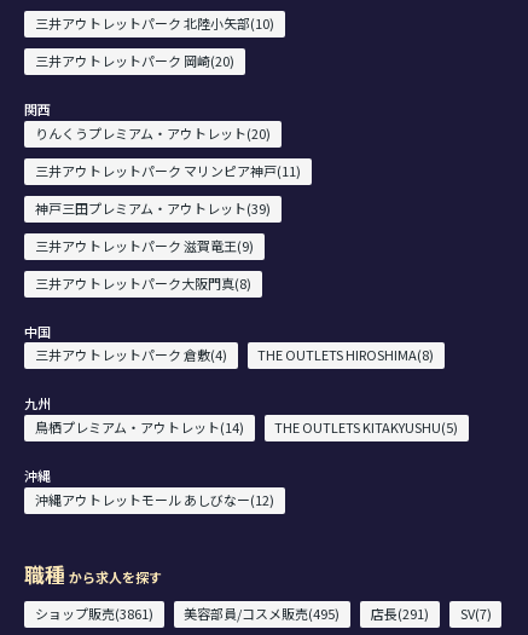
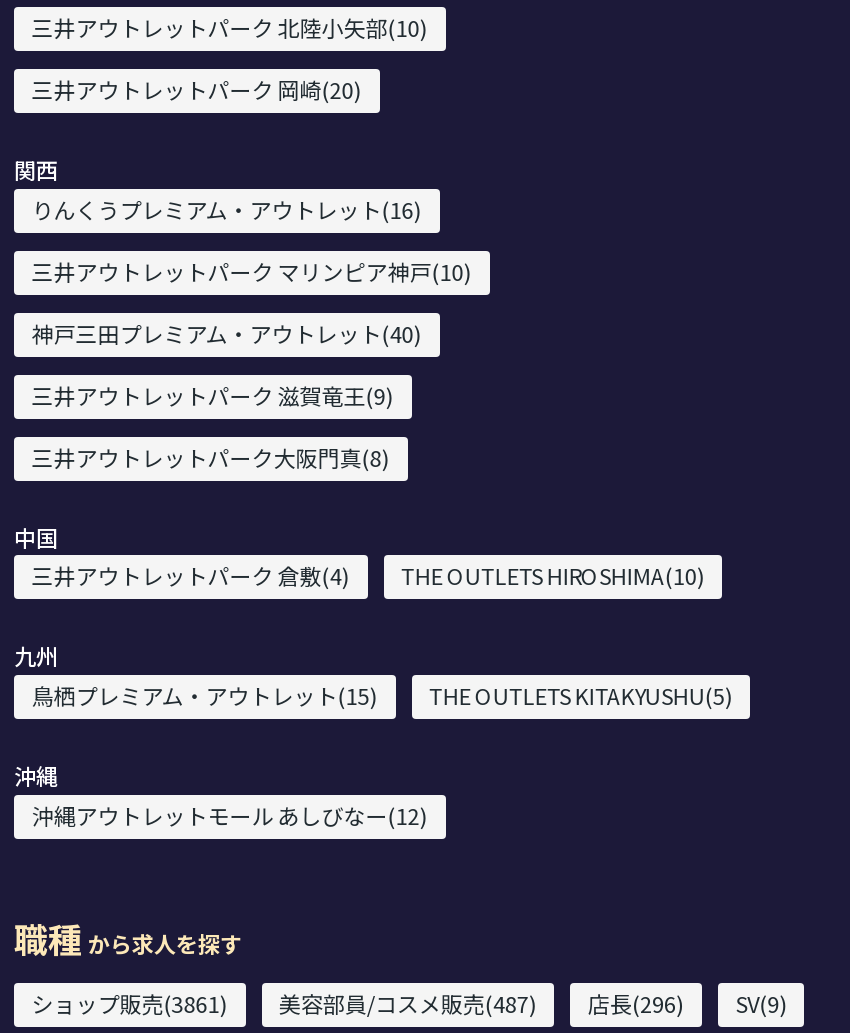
[35,123,270,142] りんくうプレミアム・アウトレット(20) -> [32,192,422,224] りんくうプレミアム・アウトレット(16)
[35,161,301,180] 三井アウトレットパーク マリンピア神戸(11) -> [32,254,472,286] 三井アウトレットパーク マリンピア神戸(10)
[35,198,270,217] 神戸三田プレミアム・アウトレット(39) -> [32,316,422,348] 神戸三田プレミアム・アウトレット(40)
[258,345,434,364] THE OUTLETS HIROSHIMA(8) -> [401,560,705,592] THE OUTLETS HIROSHIMA(10)
[35,417,244,437] 鳥栖プレミアム・アウトレット(14) -> [32,679,378,711] 鳥栖プレミアム・アウトレット(15)
[184,603,491,622] 美容部員/コスメ販売(495) | 店長(291) | SV(7) -> [279,986,787,1018] 美容部員/コスメ販売(487) | 店長(296) | SV(9)

